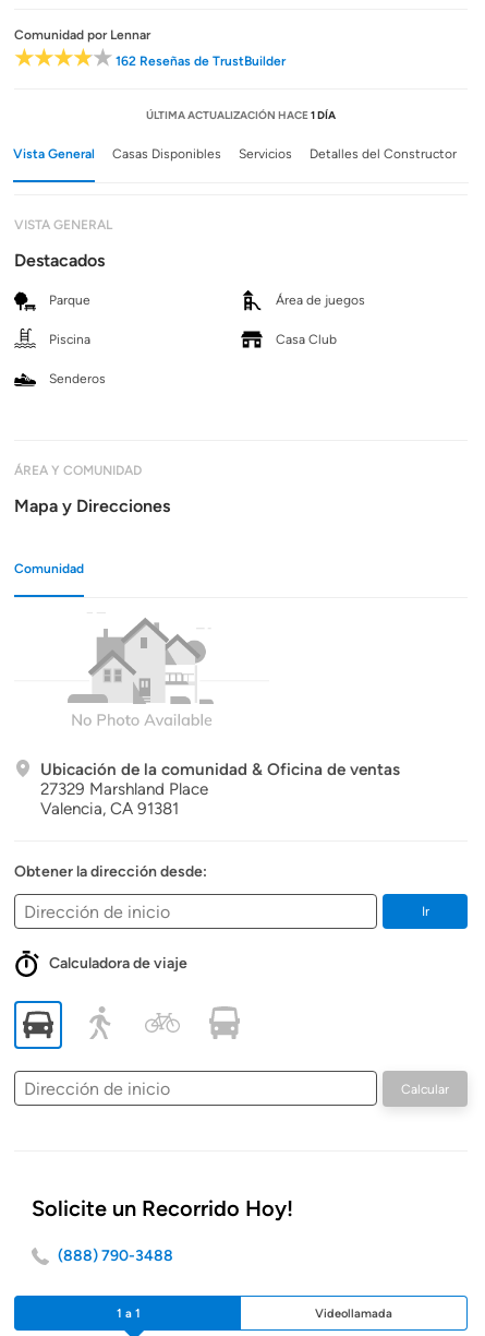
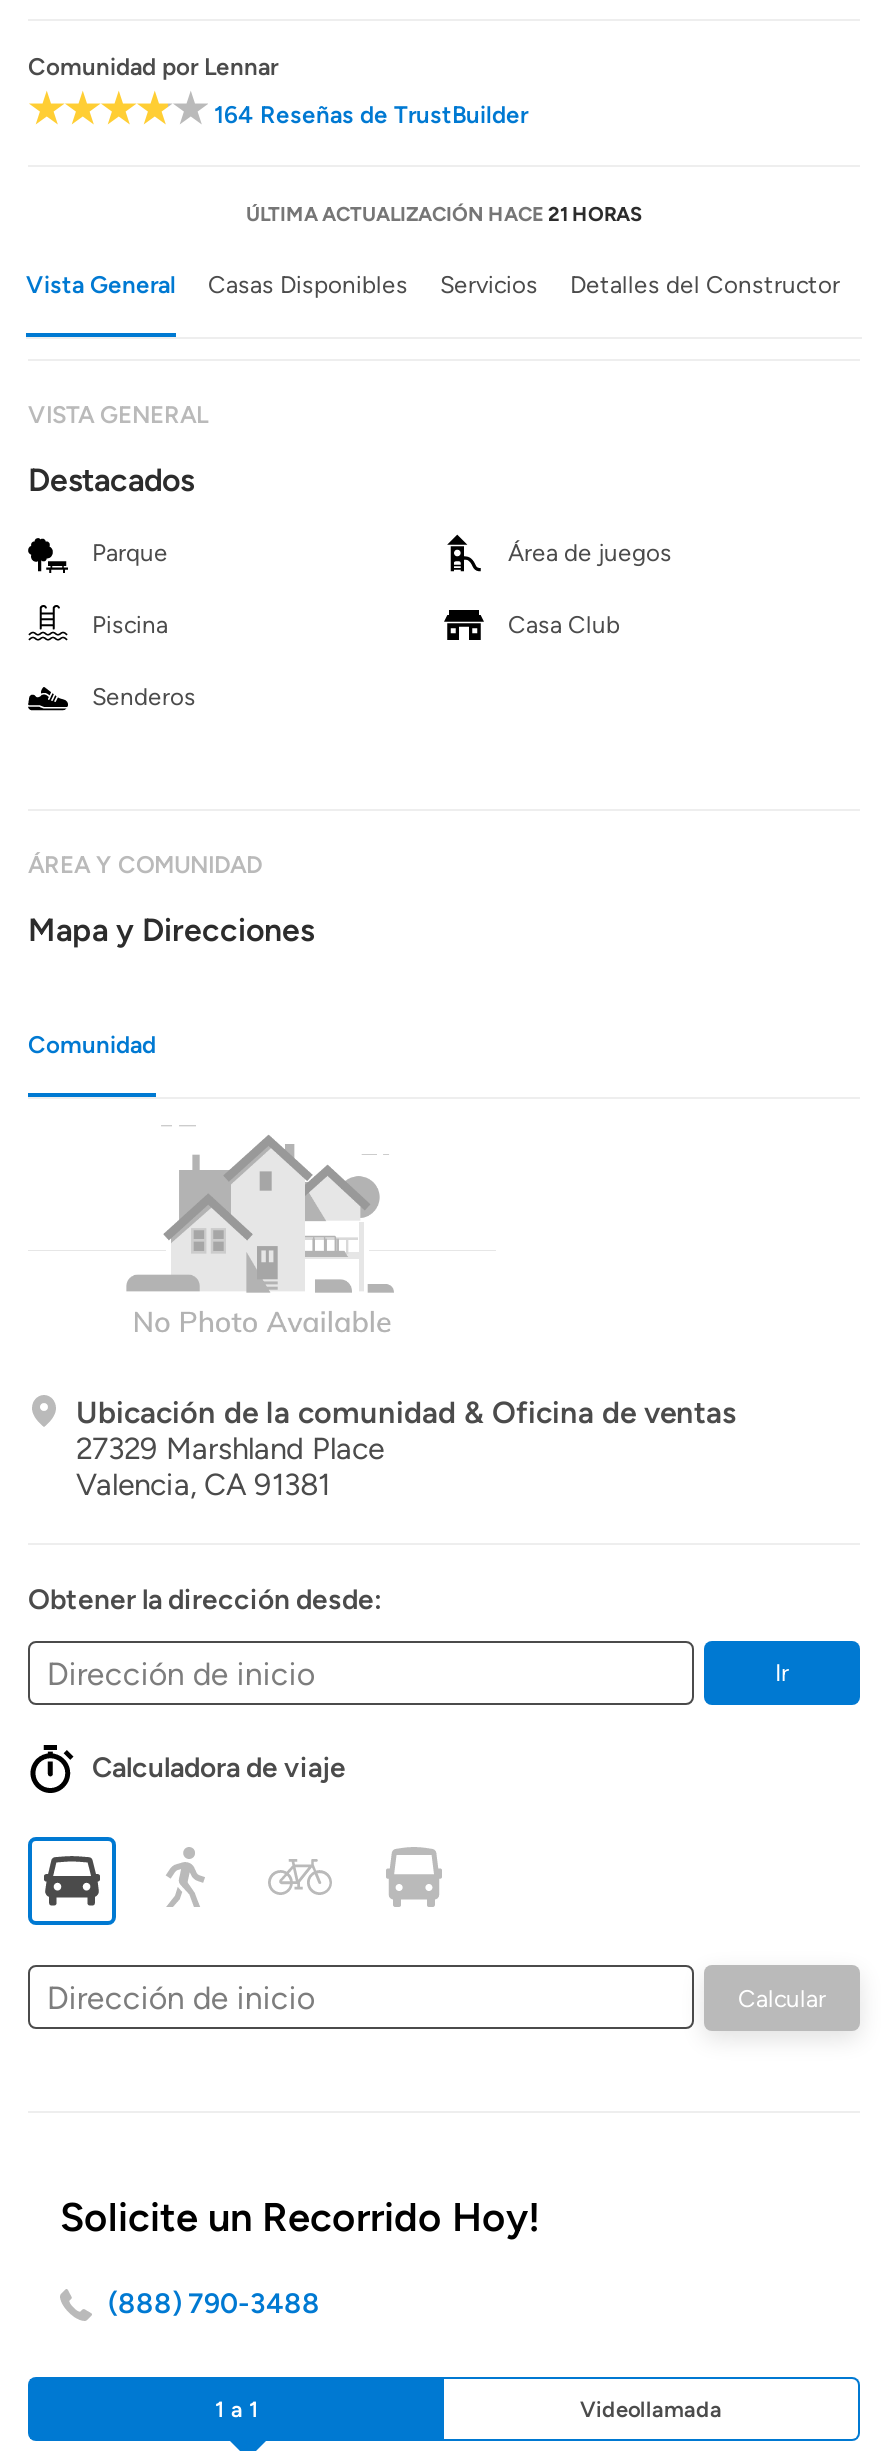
[112,53,286,69] 162 Reseñas de TrustBuilder -> [208,101,528,129] 164 Reseñas de TrustBuilder
[146,108,336,122] ÚLTIMA ACTUALIZACIÓN HACE 1 DÍA -> [246,201,642,227] ÚLTIMA ACTUALIZACIÓN HACE 21 HORAS

